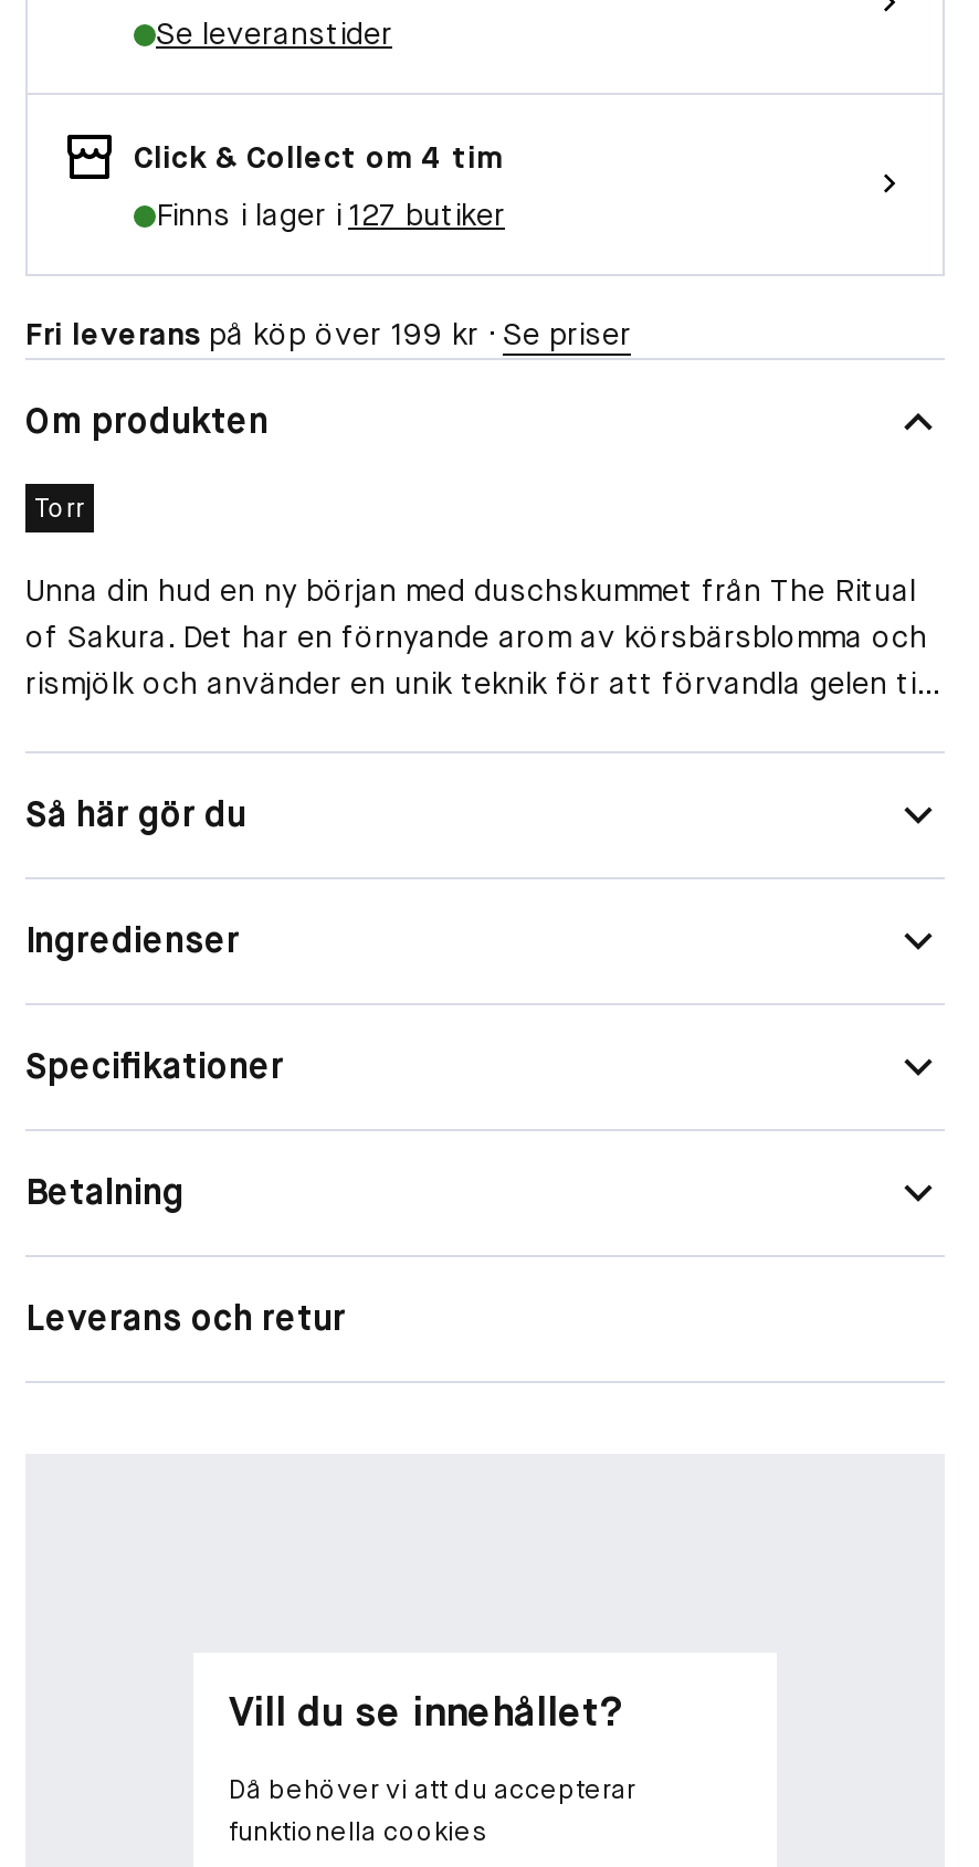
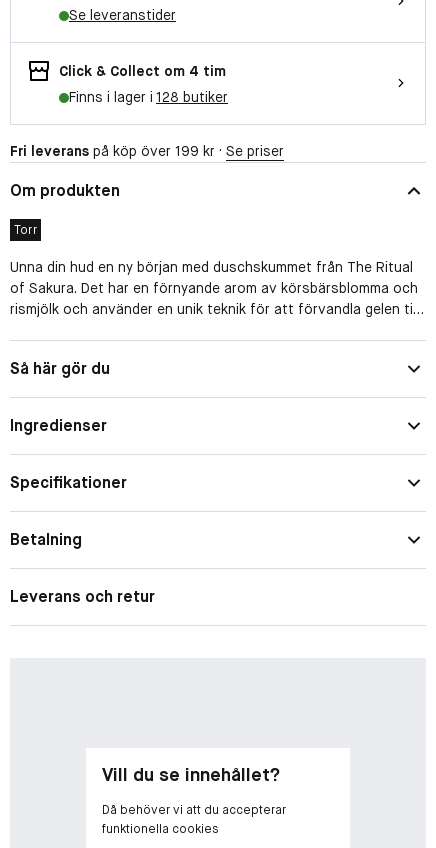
[156,194,505,234] Finns i lager i 127 butiker -> [69,88,228,106] Finns i lager i 128 butiker

